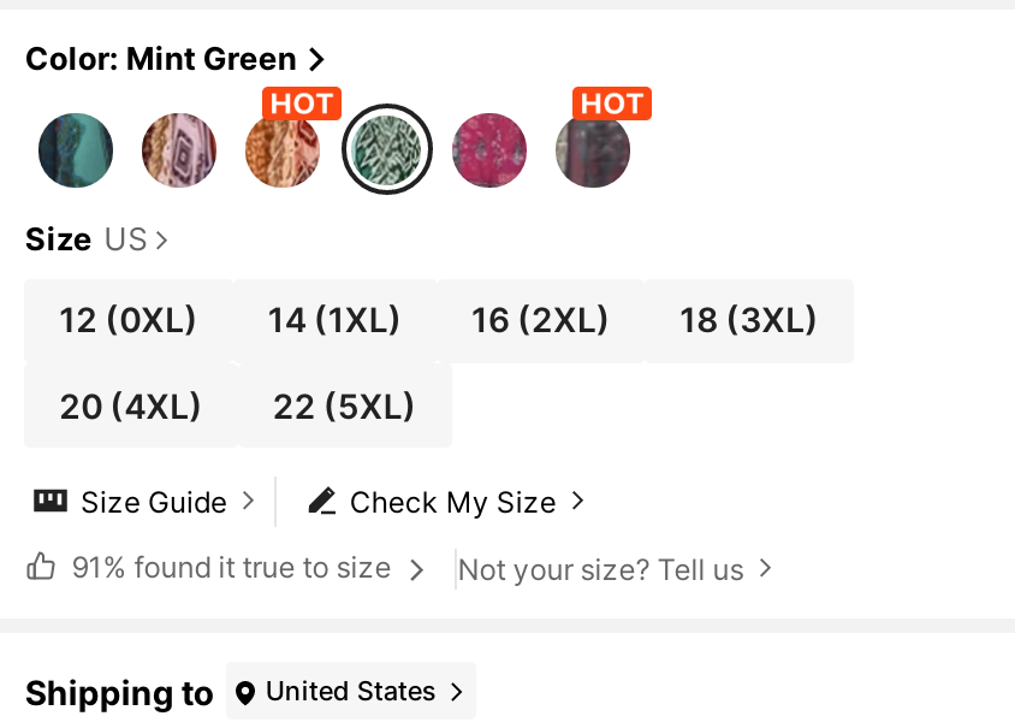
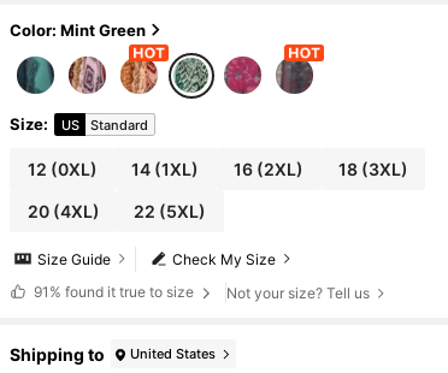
[25,220,147,258] Size US -> [10,114,149,134] Size: | US | Standard

